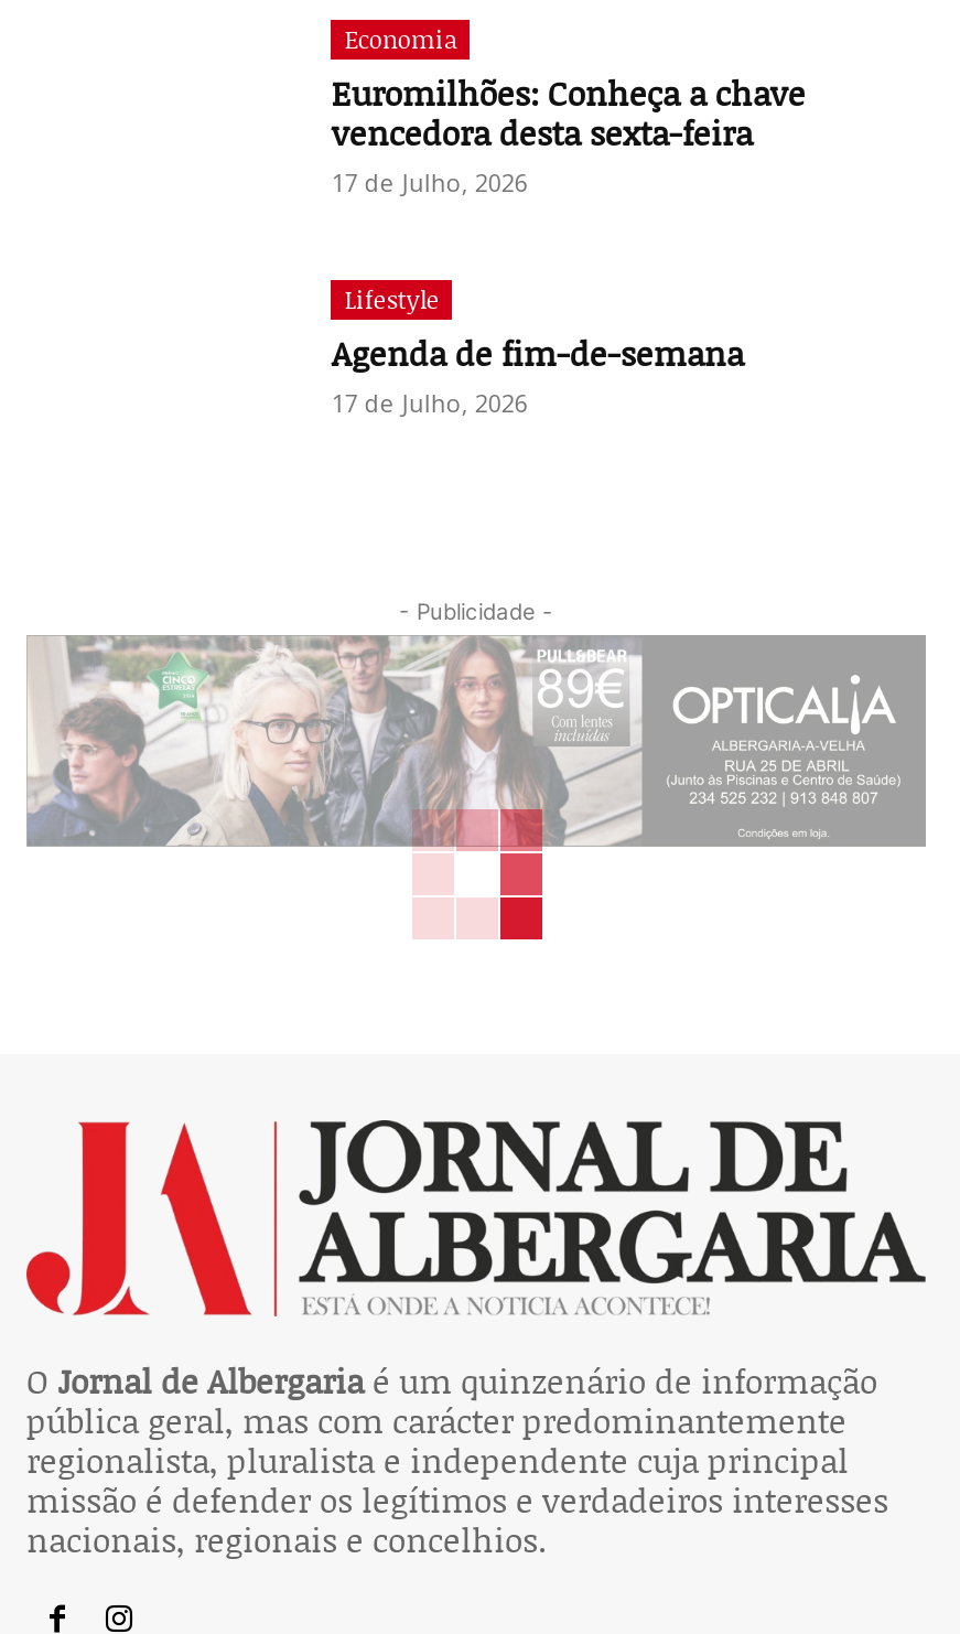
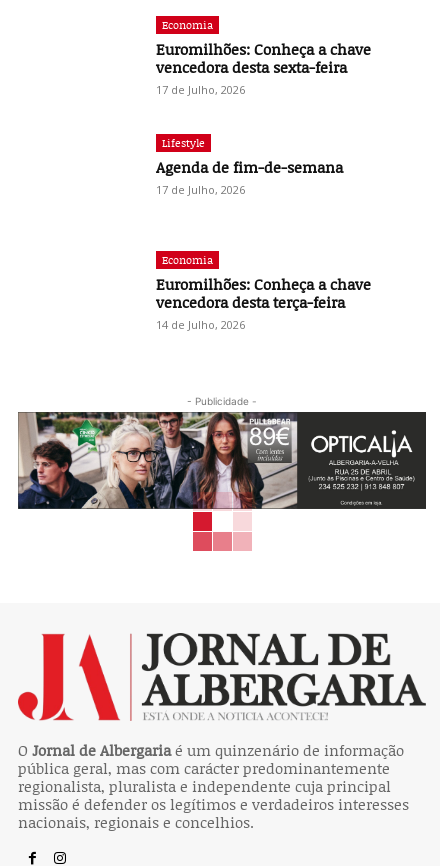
none -> [156,252,371,332] Economia | Euromilhões: Conheça a chave | vencedora desta terça-feira | 14 de Julho, 2026
moved [29,636,924,940] -> [18,412,426,552]: [image]

